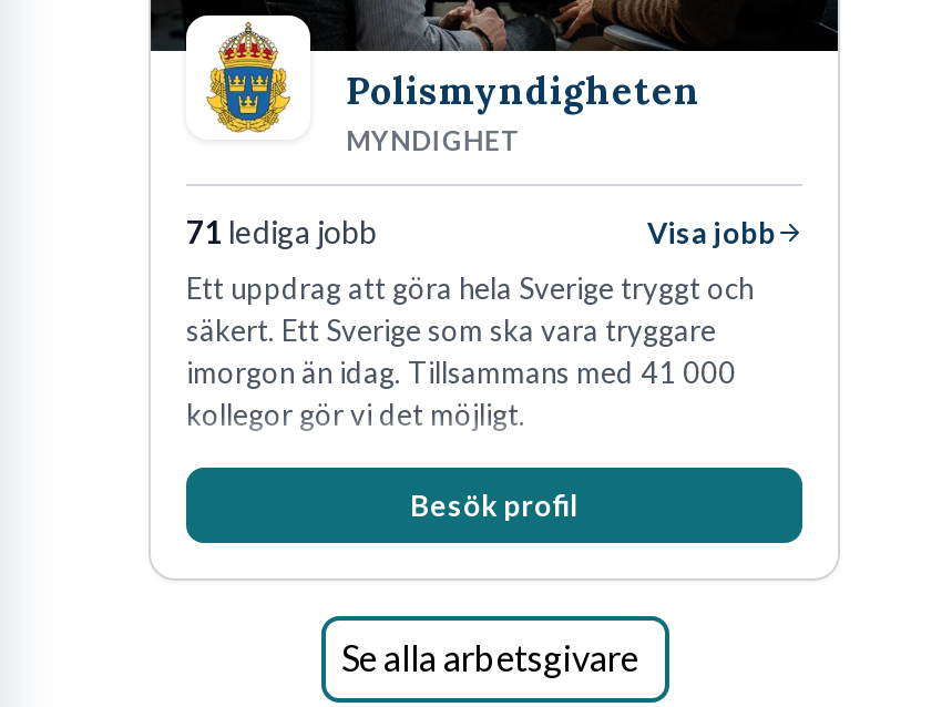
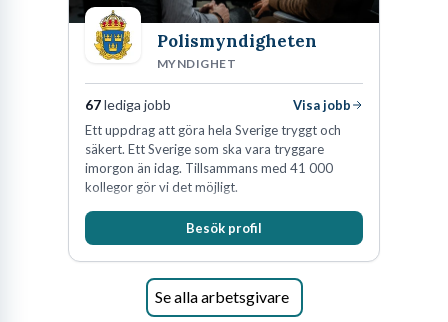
[186,212,377,250] 71 lediga jobb -> [85,96,171,113] 67 lediga jobb

